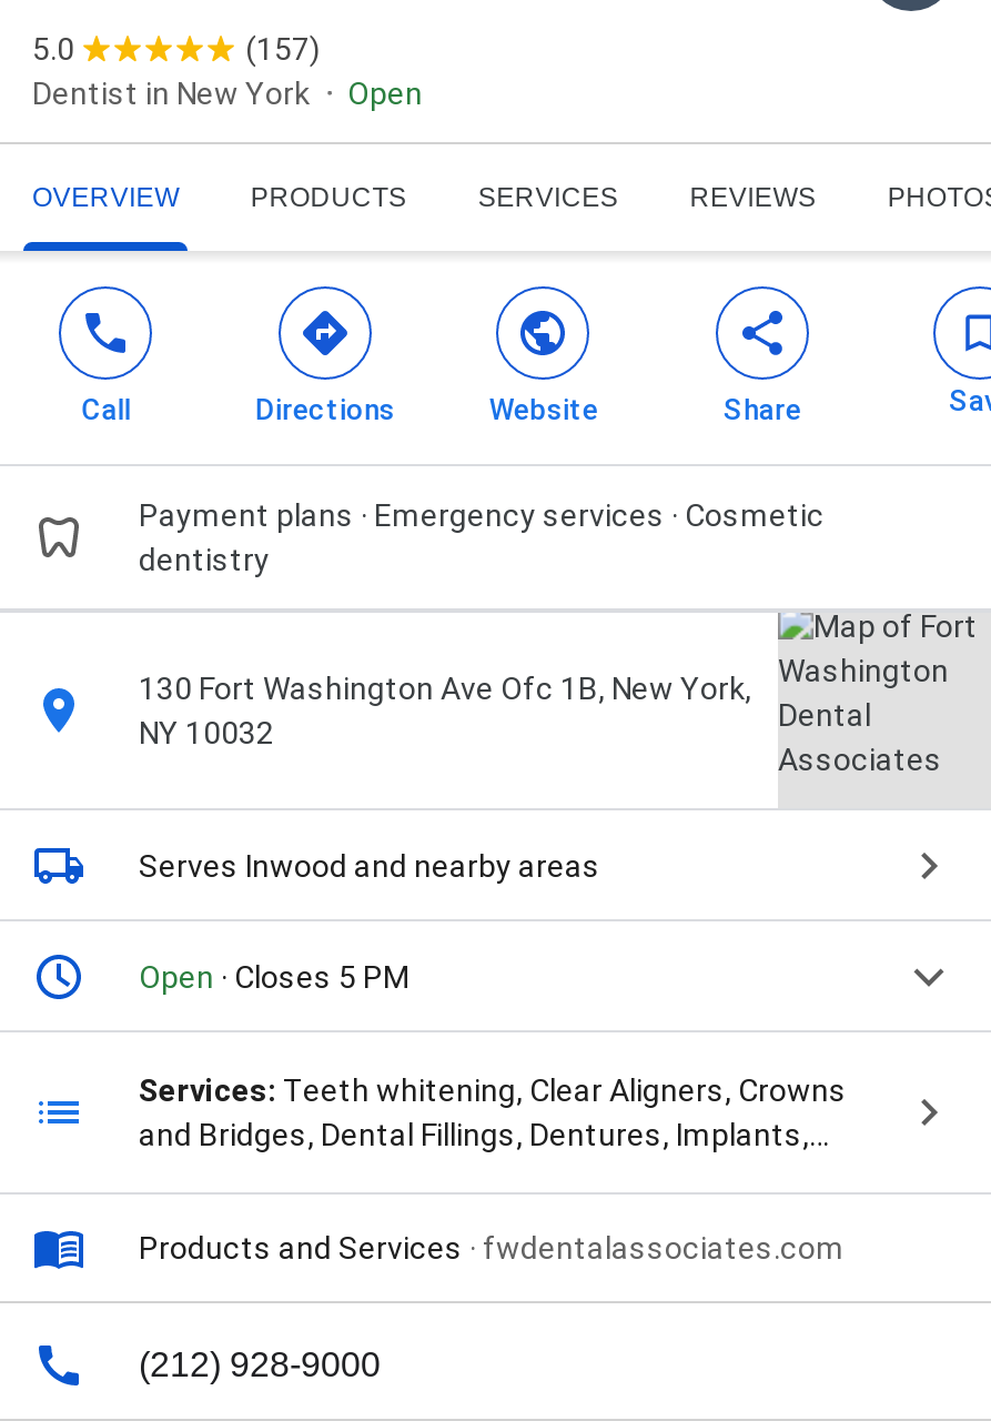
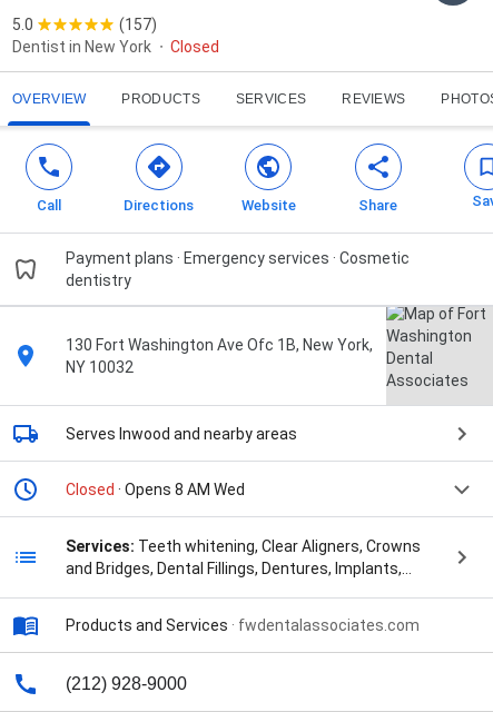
[347,76,423,111] Open -> [170,38,219,56] Closed
[139,960,409,995] Open · Closes 5 PM -> [66,481,245,499] Closed · Opens 8 AM Wed

